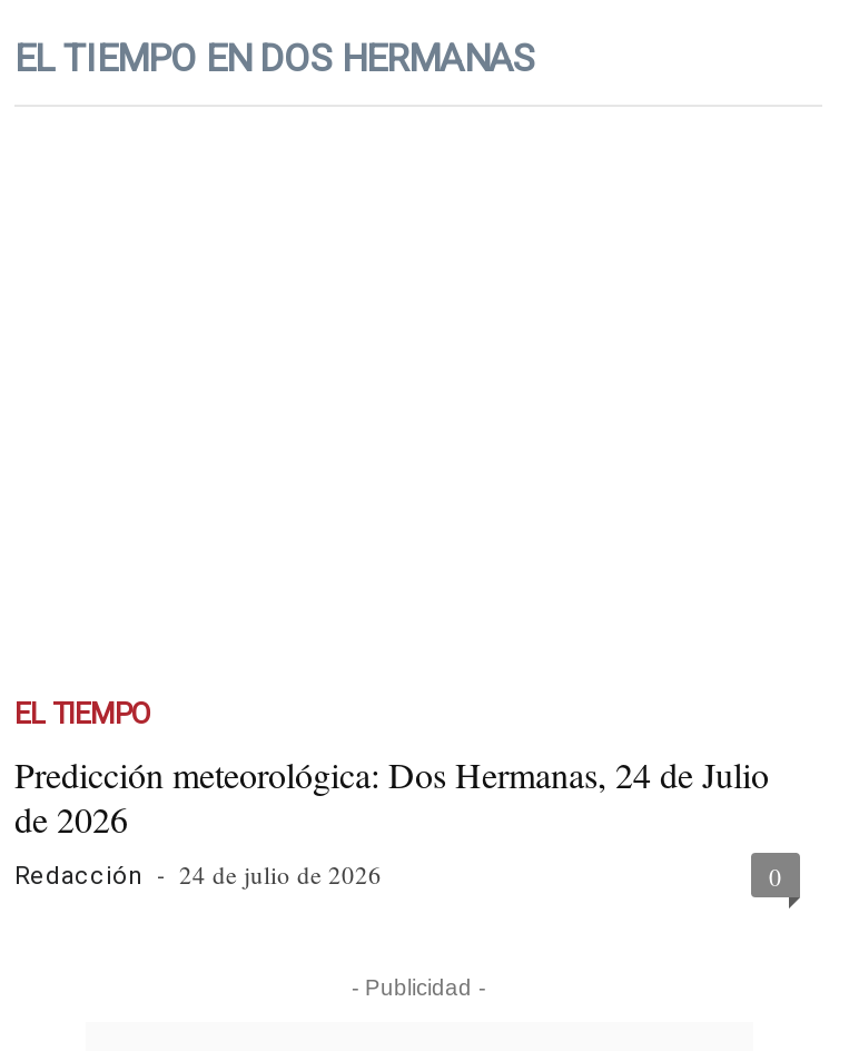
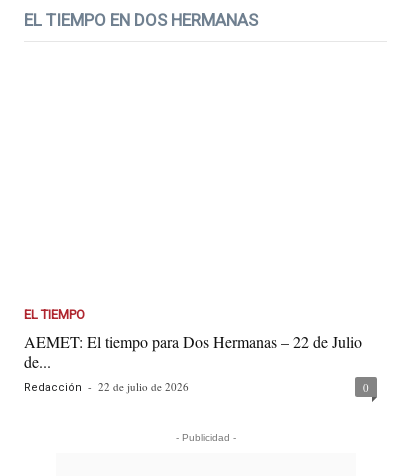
[14,750,769,891] Predicción meteorológica: Dos Hermanas, 24 de Julio | de 2026 | Redacción - 24 de julio de 2026 -> [24,331,362,394] AEMET: El tiempo para Dos Hermanas – 22 de Julio | de... | Redacción - 22 de julio de 2026

